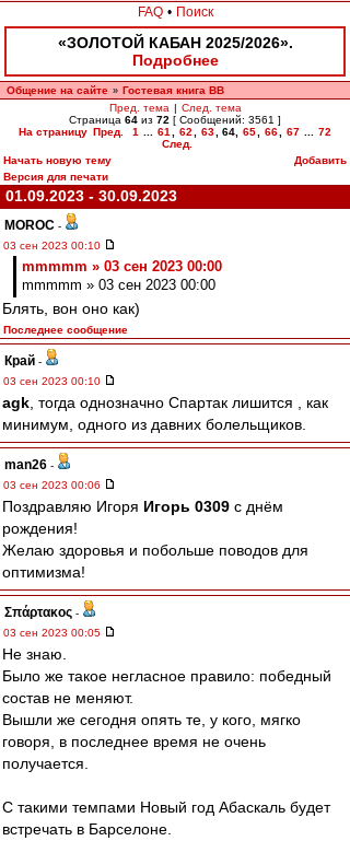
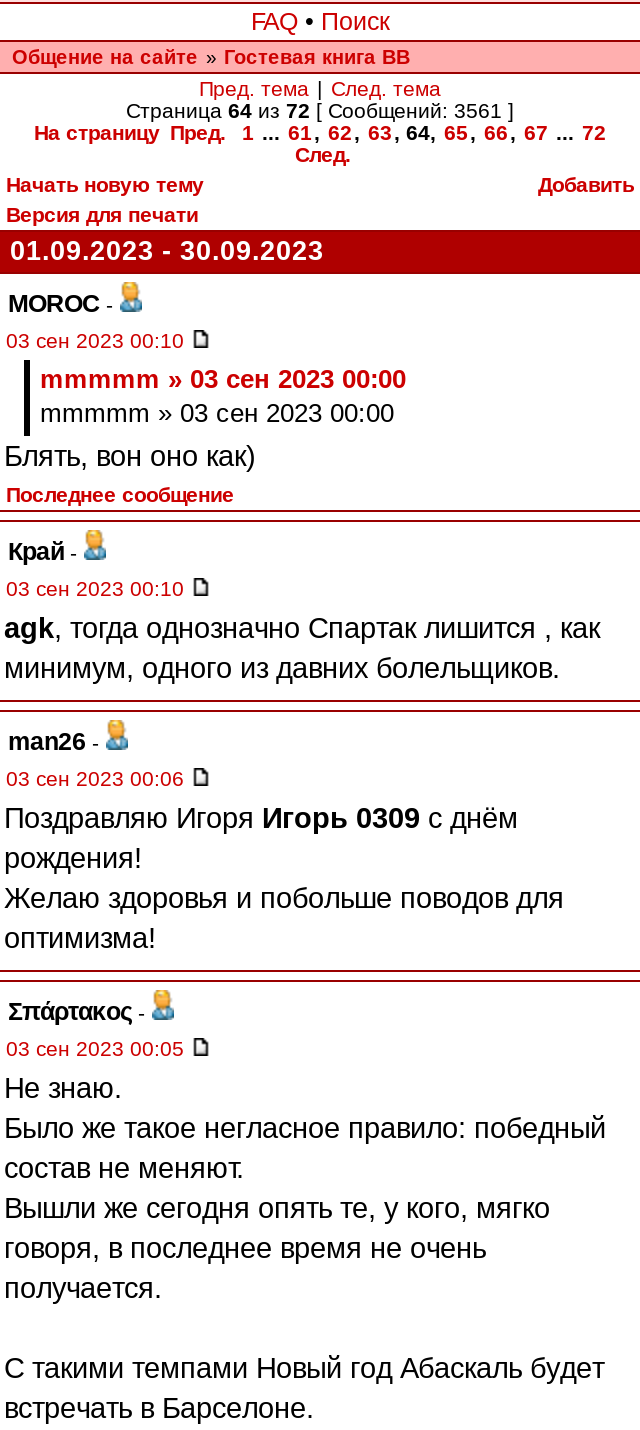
[57,34,293,69] «ЗОЛОТОЙ КАБАН 2025/2026». | Подробнее -> none

